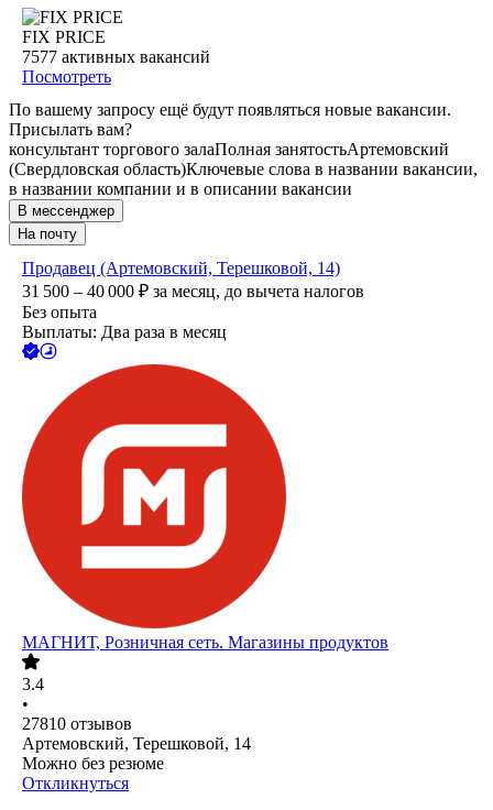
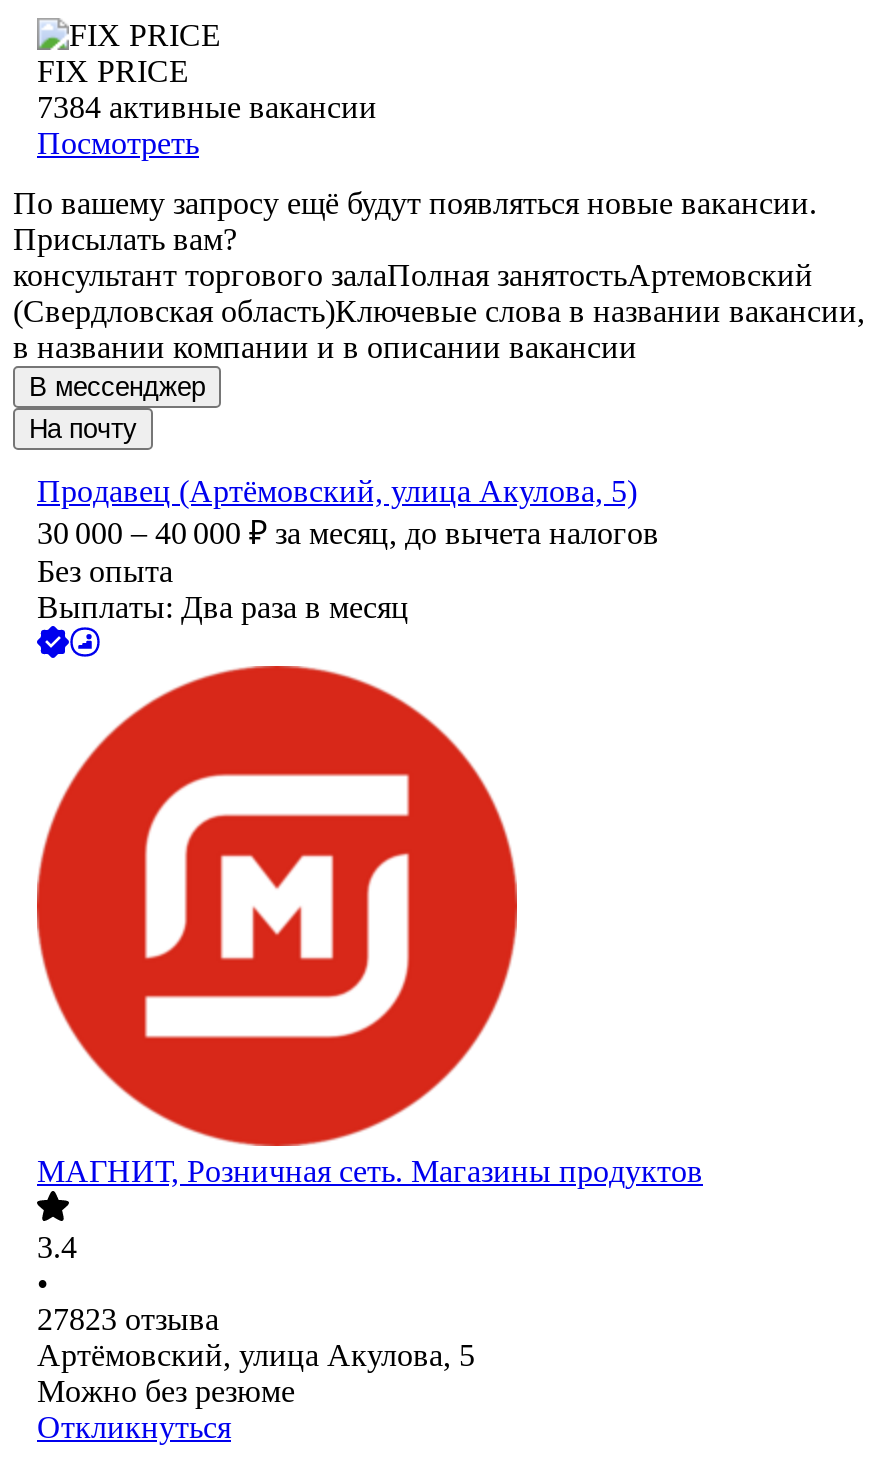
[22,48,210,66] 7577 активных вакансий -> [37,91,377,125] 7384 активные вакансии
[22,259,364,301] Продавец (Артемовский, Терешковой, 14) | 31 500 – 40 000 ₽ за месяц, до вычета налогов -> [37,475,659,551] Продавец (Артёмовский, улица Акулова, 5) | 30 000 – 40 000 ₽ за месяц, до вычета налогов
[22,715,251,753] 27810 отзывов | Артемовский, Терешковой, 14 -> [37,1303,475,1373] 27823 отзыва | Артёмовский, улица Акулова, 5

